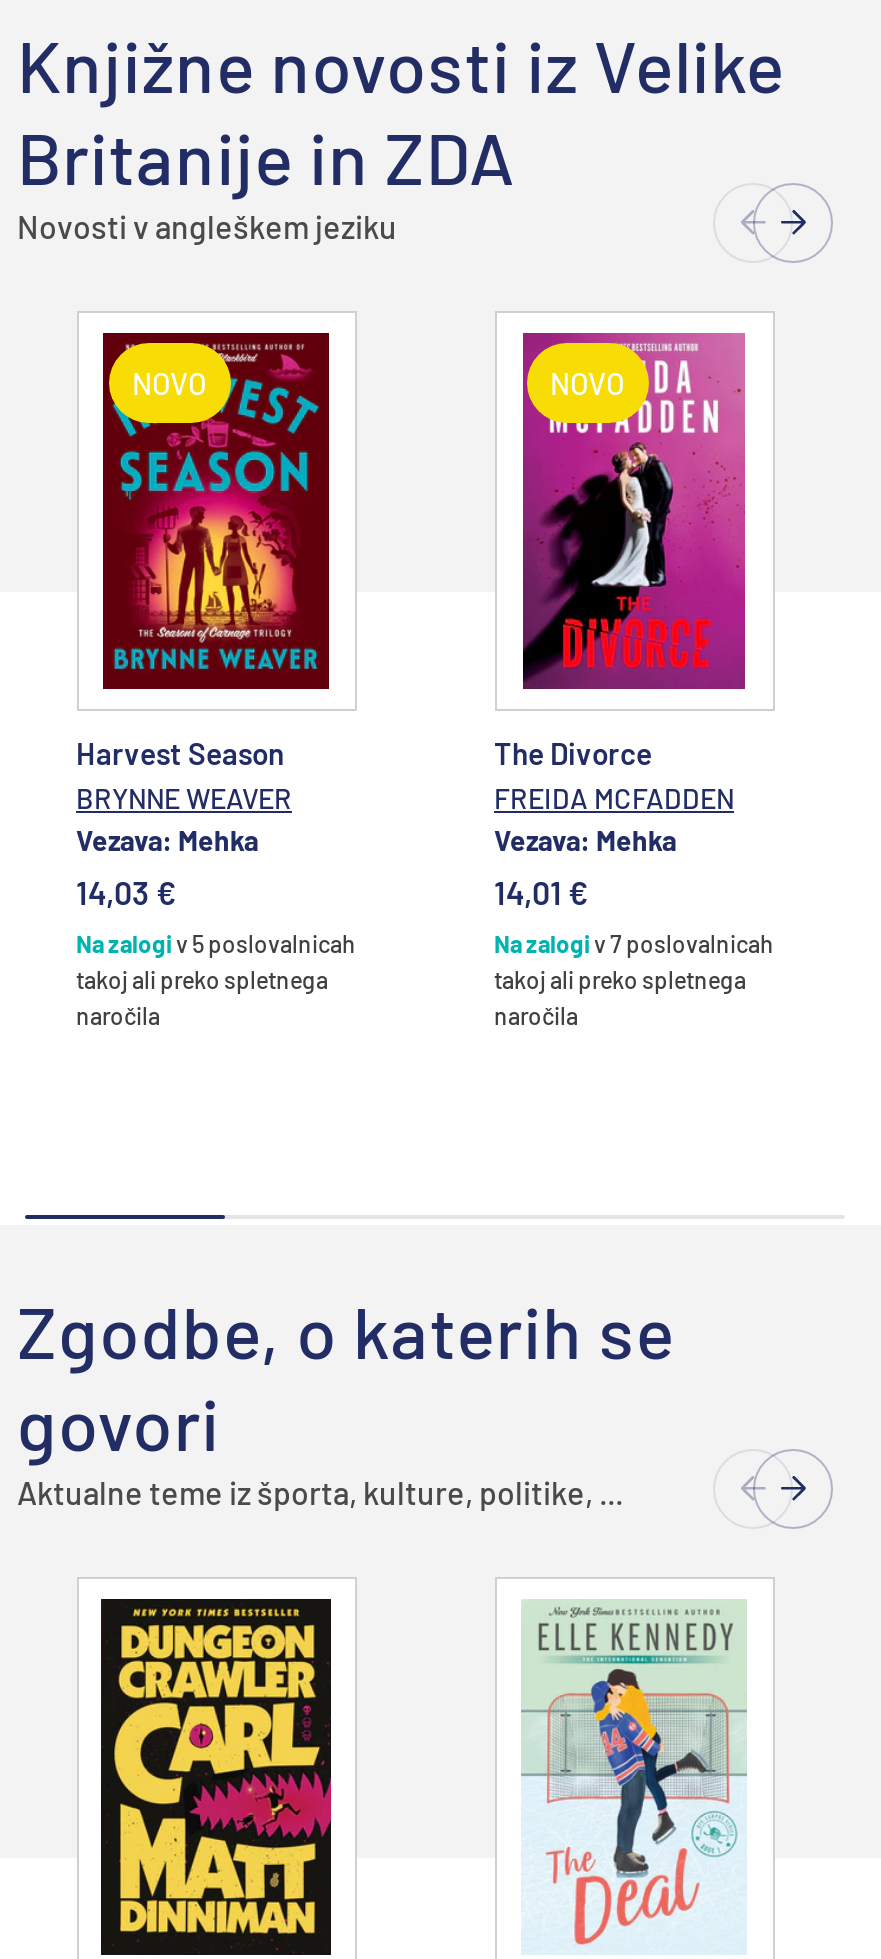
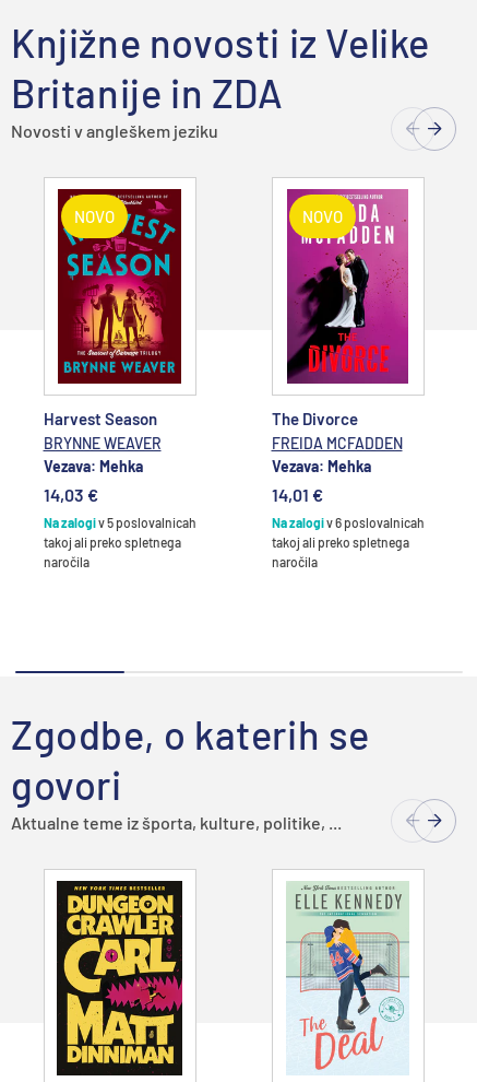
[494,928,774,956] Na zalogi v 7 poslovalnicah -> [271,514,424,530] Na zalogi v 6 poslovalnicah

